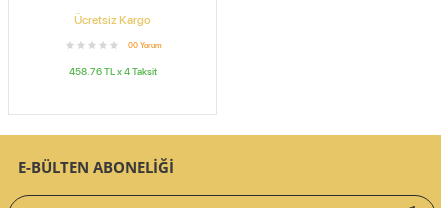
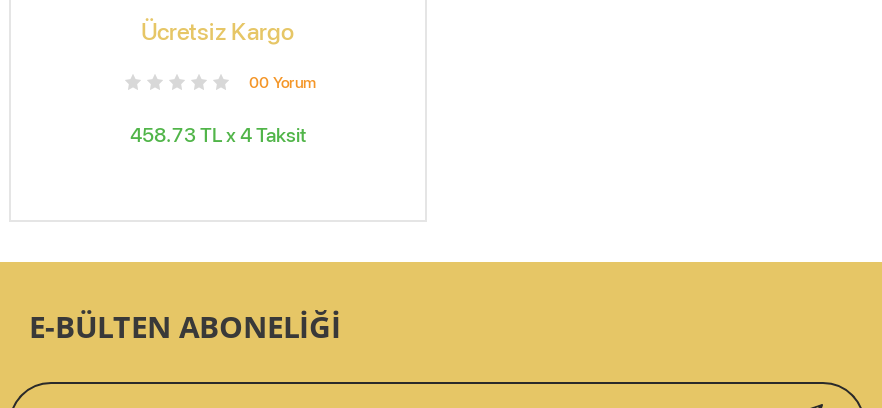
[68,65,156,77] 458.76 TL x 4Taksit -> [130,122,306,146] 458.73 TL x 4Taksit

